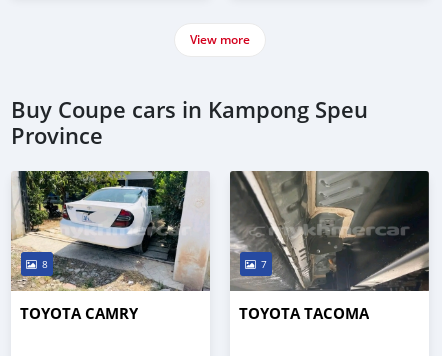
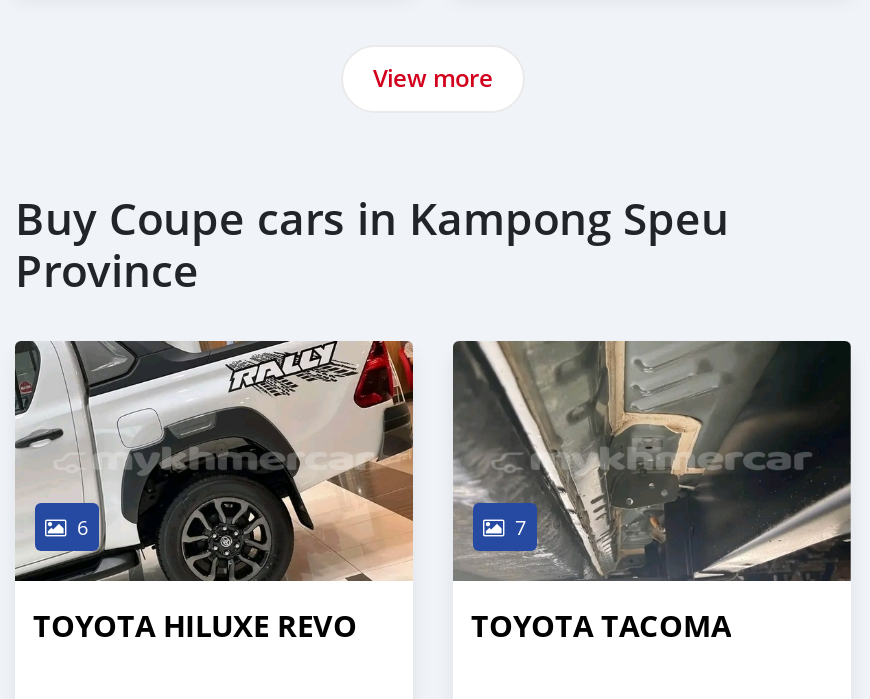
[11,170,211,292] [image] | 8 -> [13,339,415,583] [image] | 6
[20,303,138,324] TOYOTA CAMRY -> [33,605,357,647] TOYOTA HILUXE REVO

